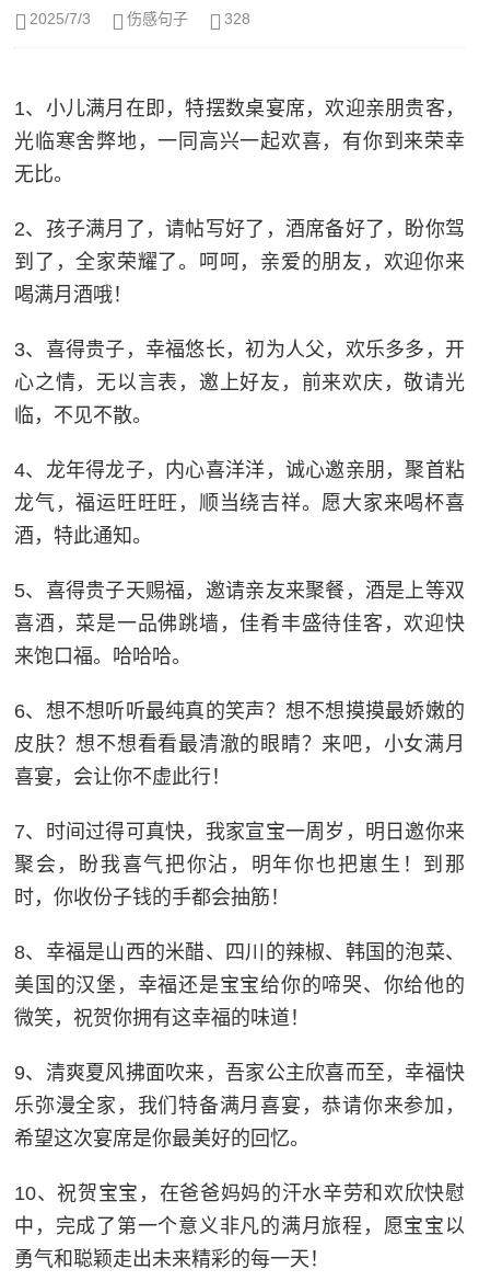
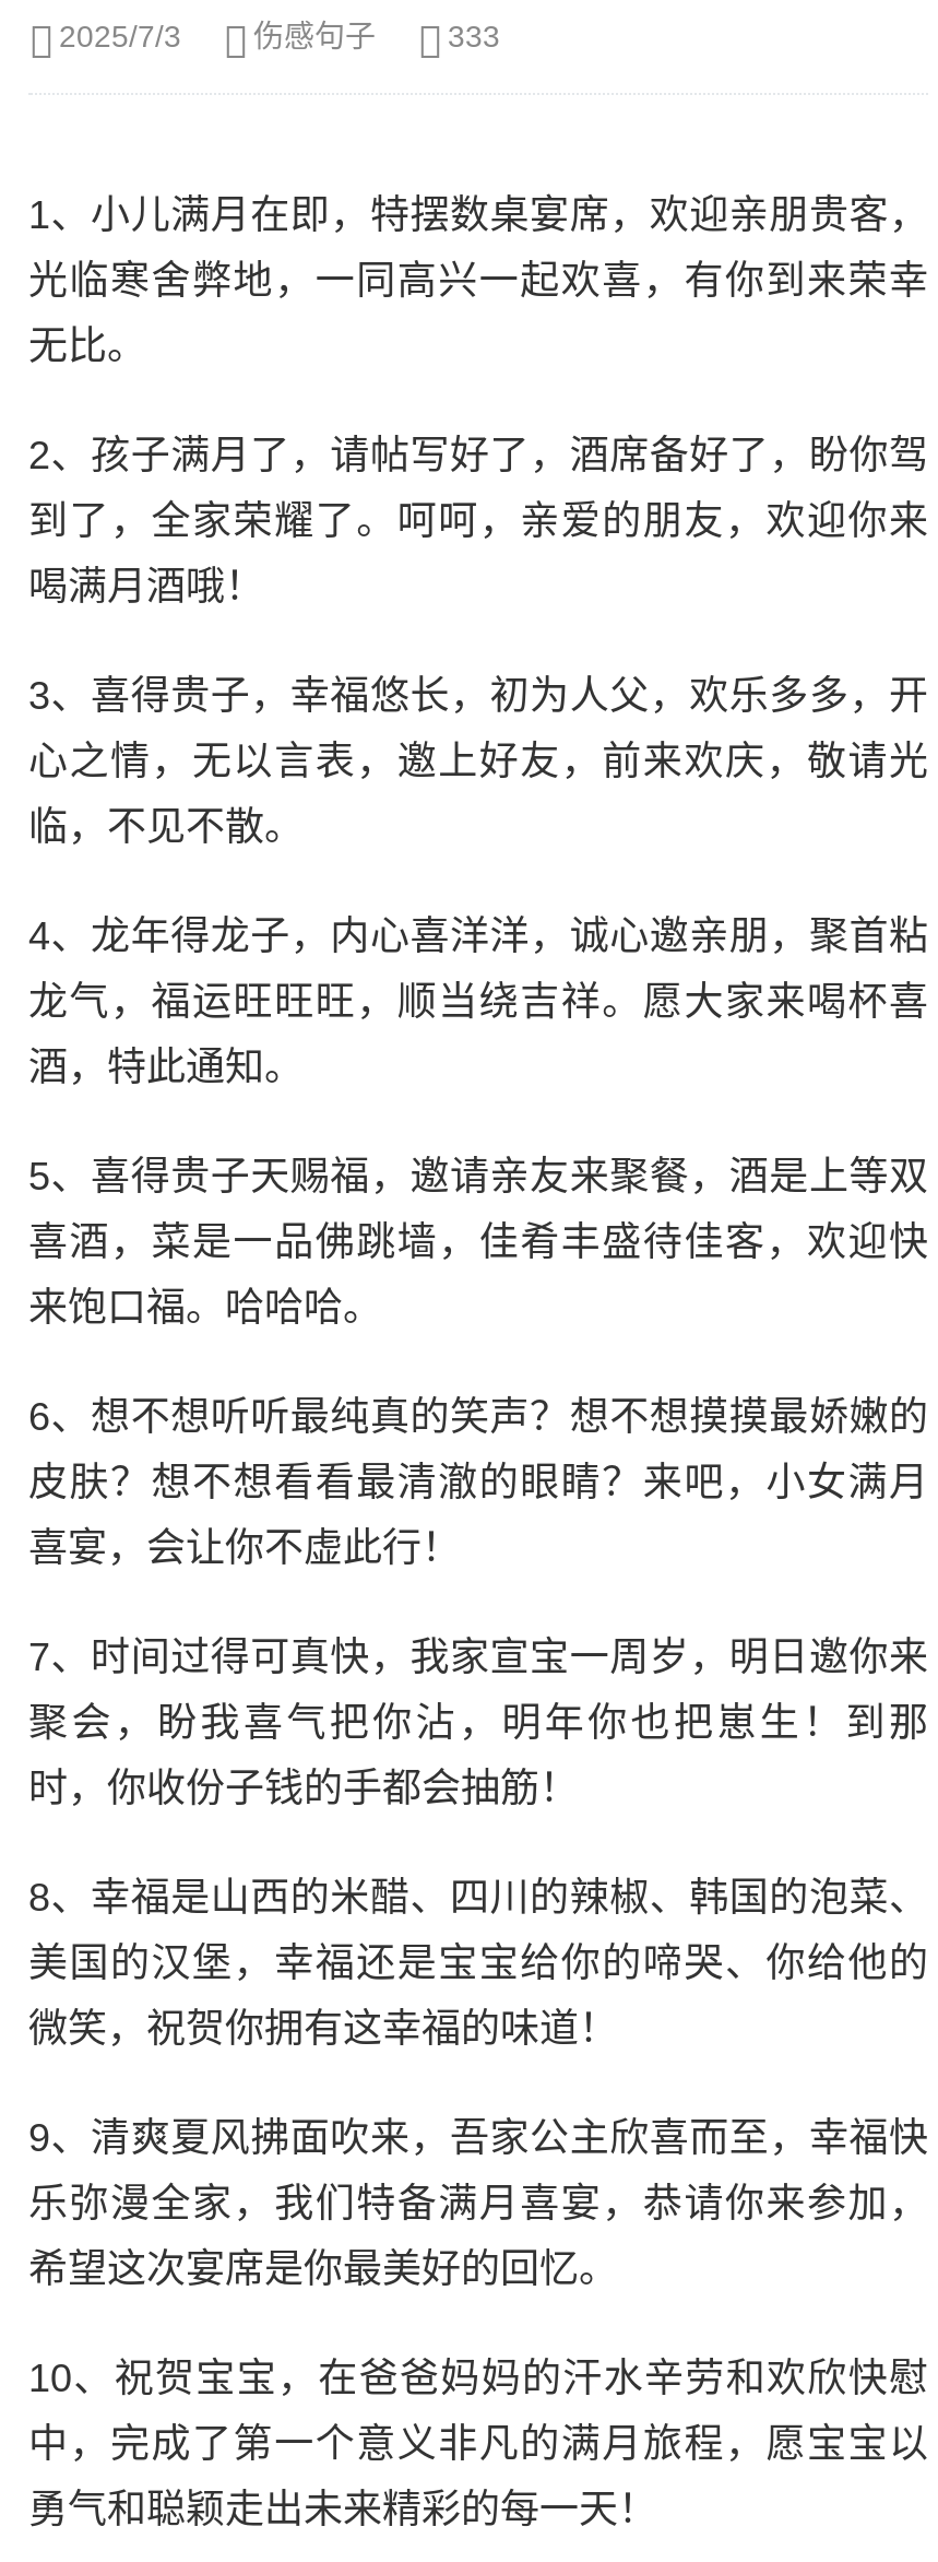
[224,10,250,27] 328 -> [448,19,500,54] 333

